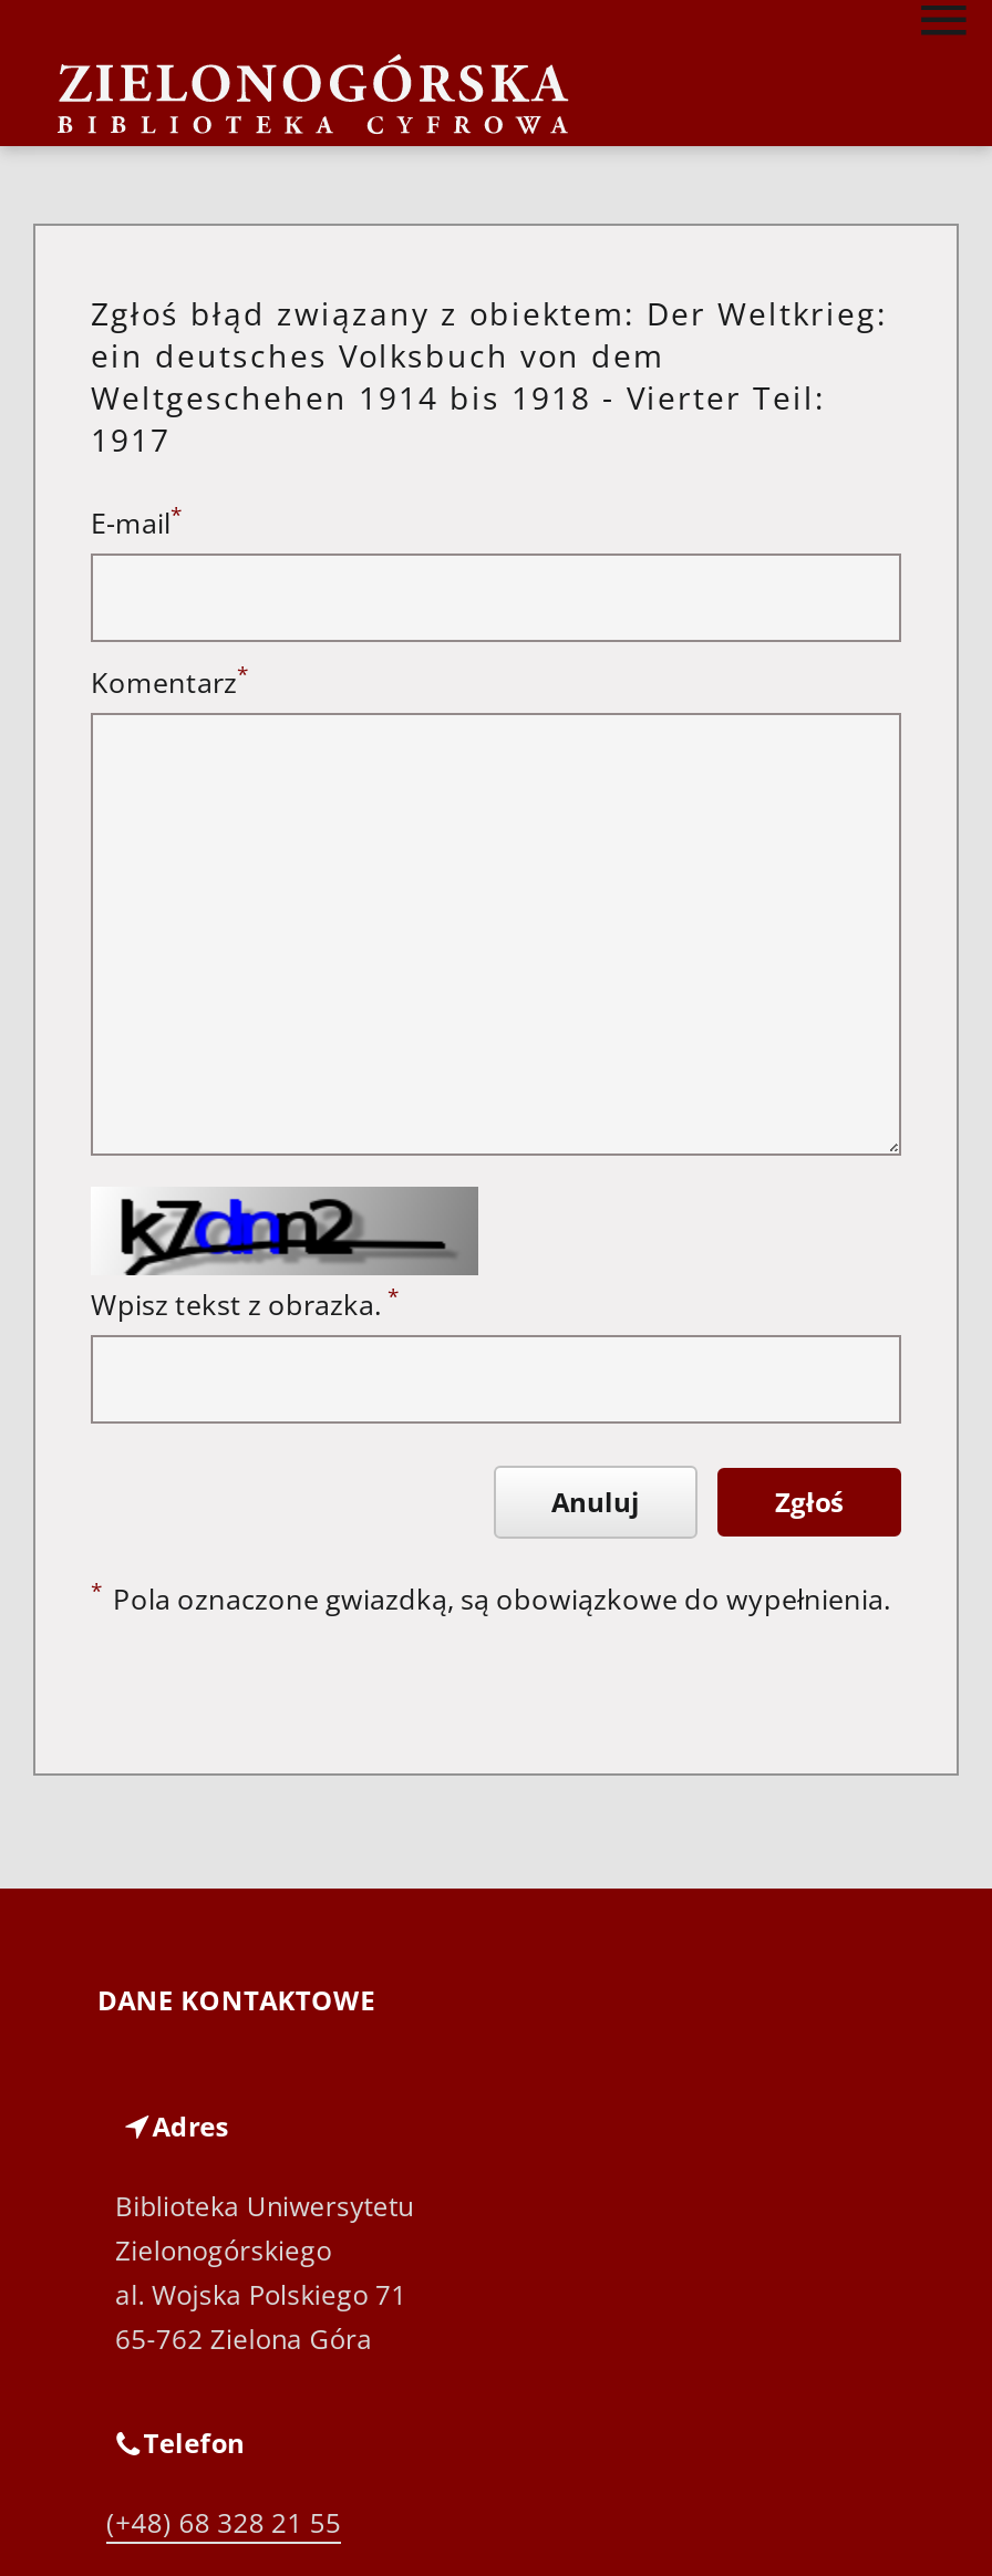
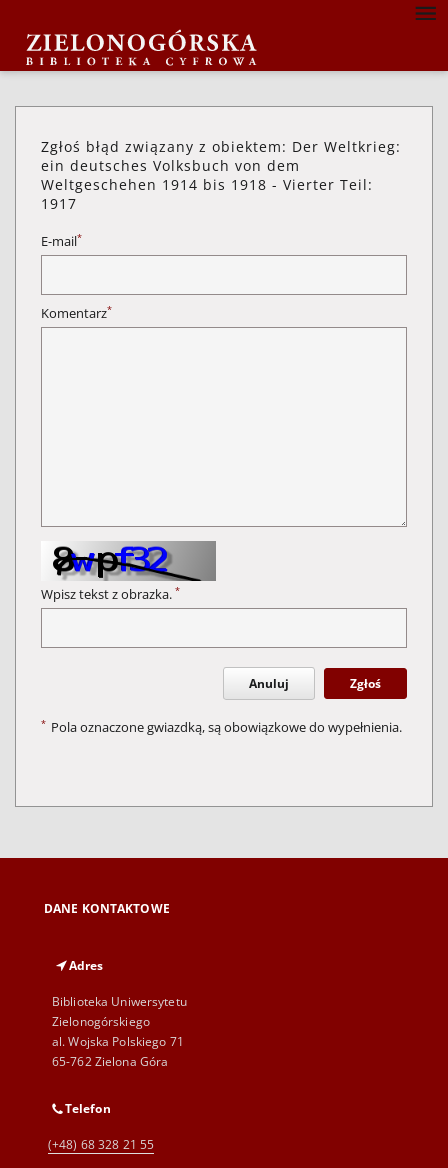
[117,1198,449,1277] [image] -> [52,545,201,581] [image]

